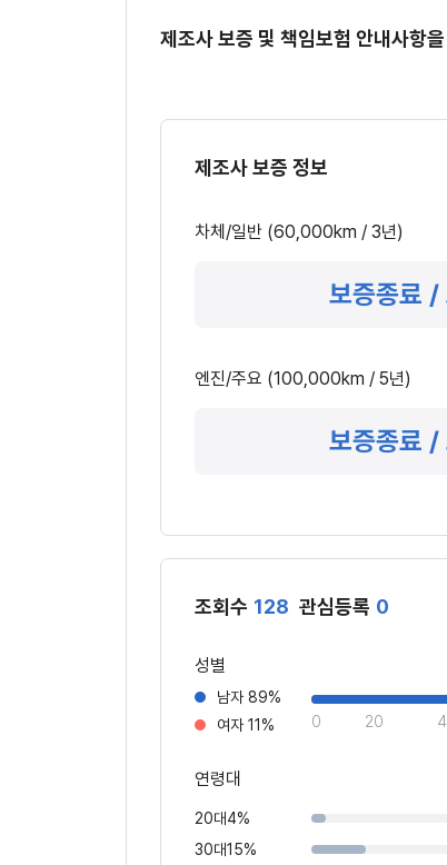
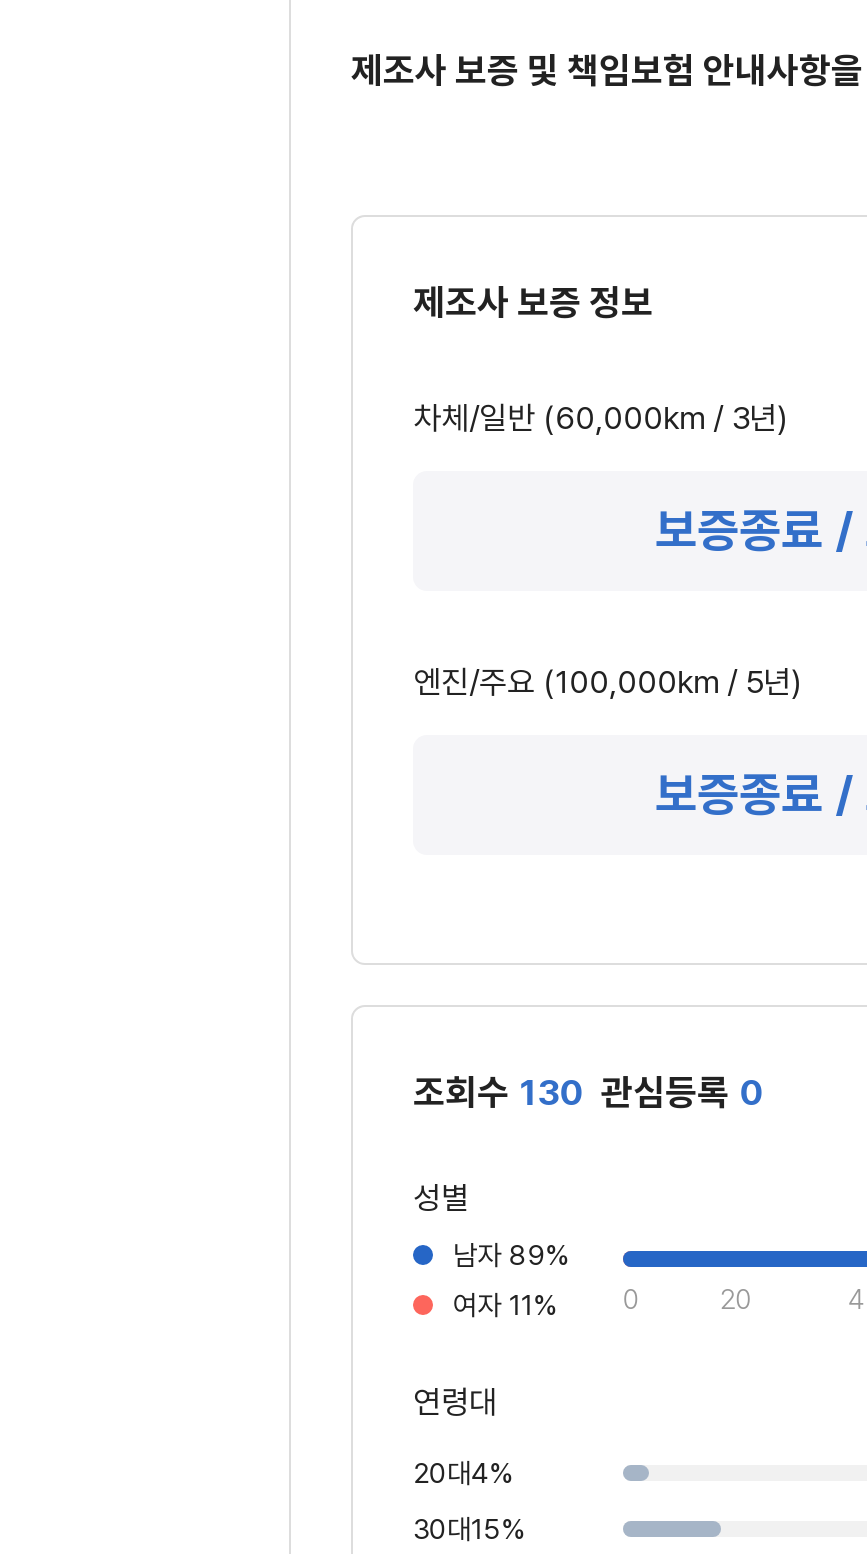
[195,595,389,618] 조회수 128 관심등록 0 -> [413,1071,763,1113] 조회수 130 관심등록 0

